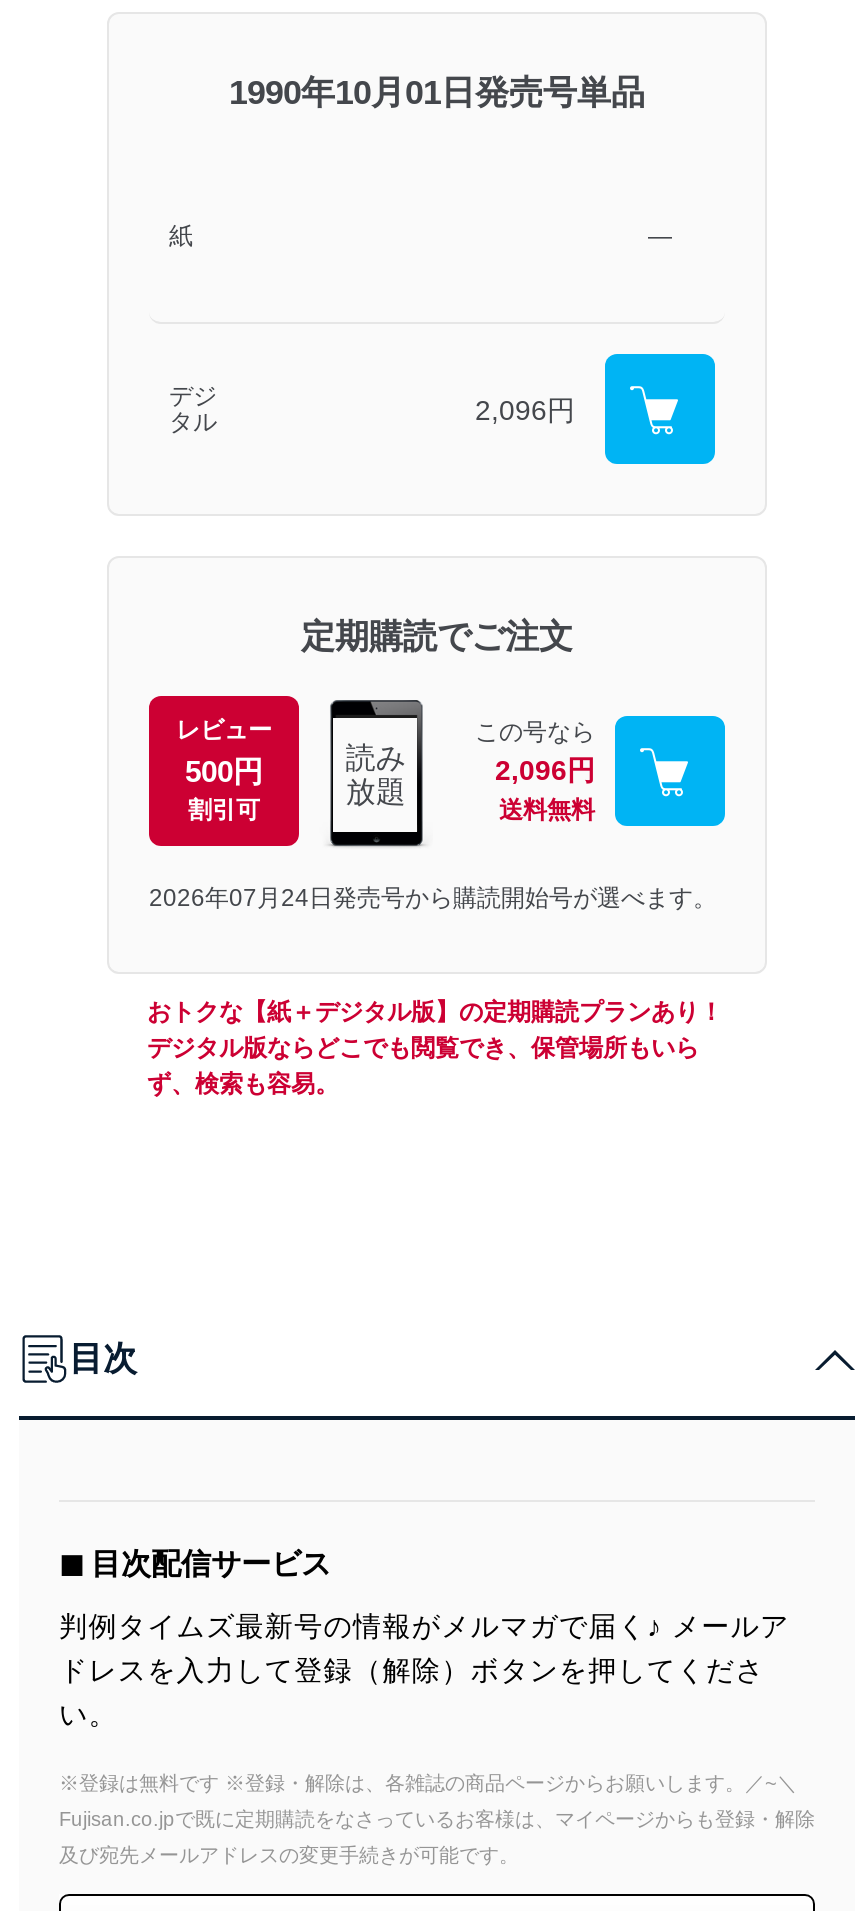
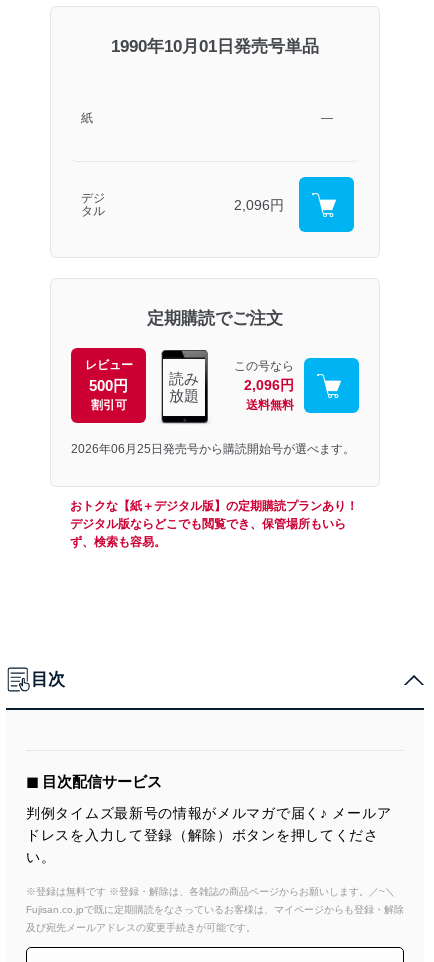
[149,884,717,912] 2026年07月24日発売号から購読開始号が選べます。 -> [71,442,355,456] 2026年06月25日発売号から購読開始号が選べます。

